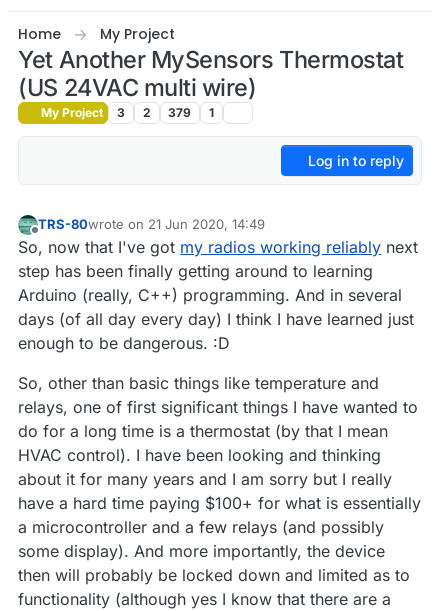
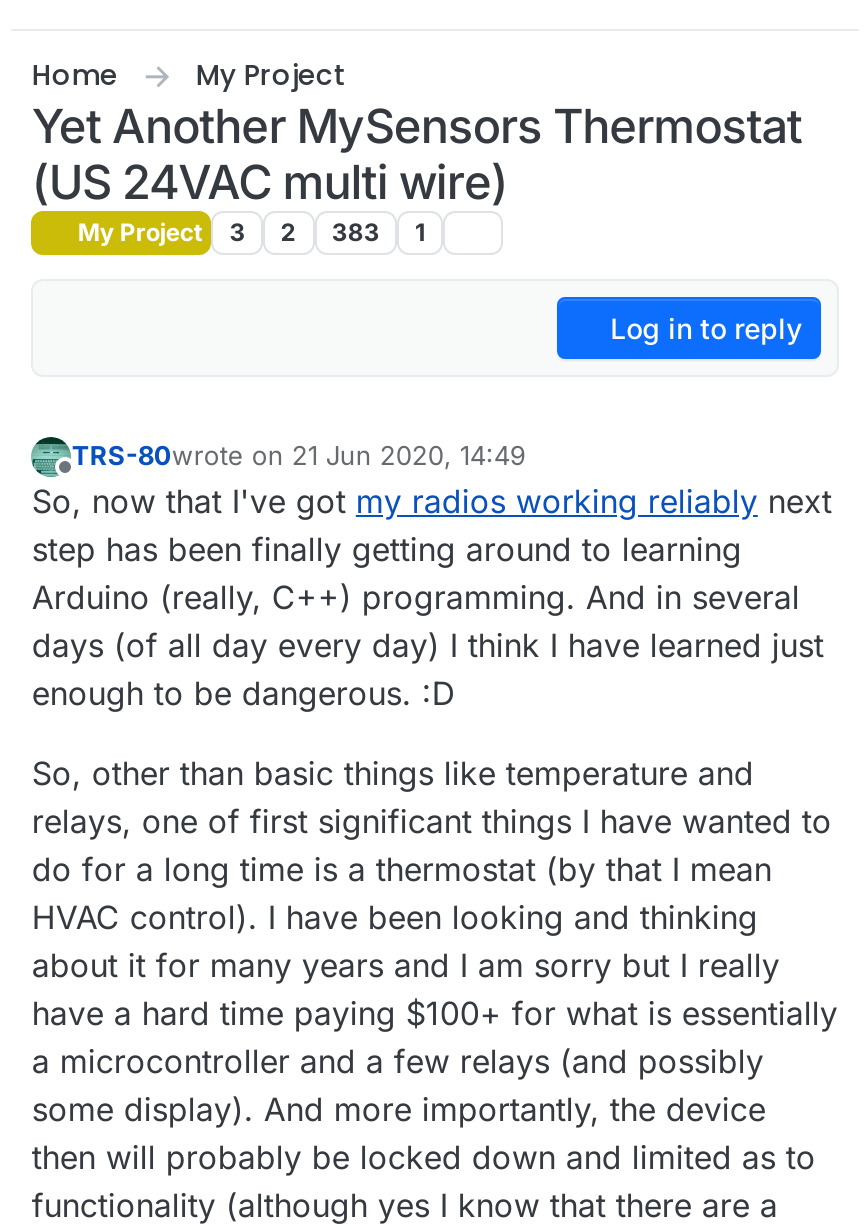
[38,105,214,120] My Project 3 2 379 1 -> [72,217,425,247] My Project 3 2 383 1

